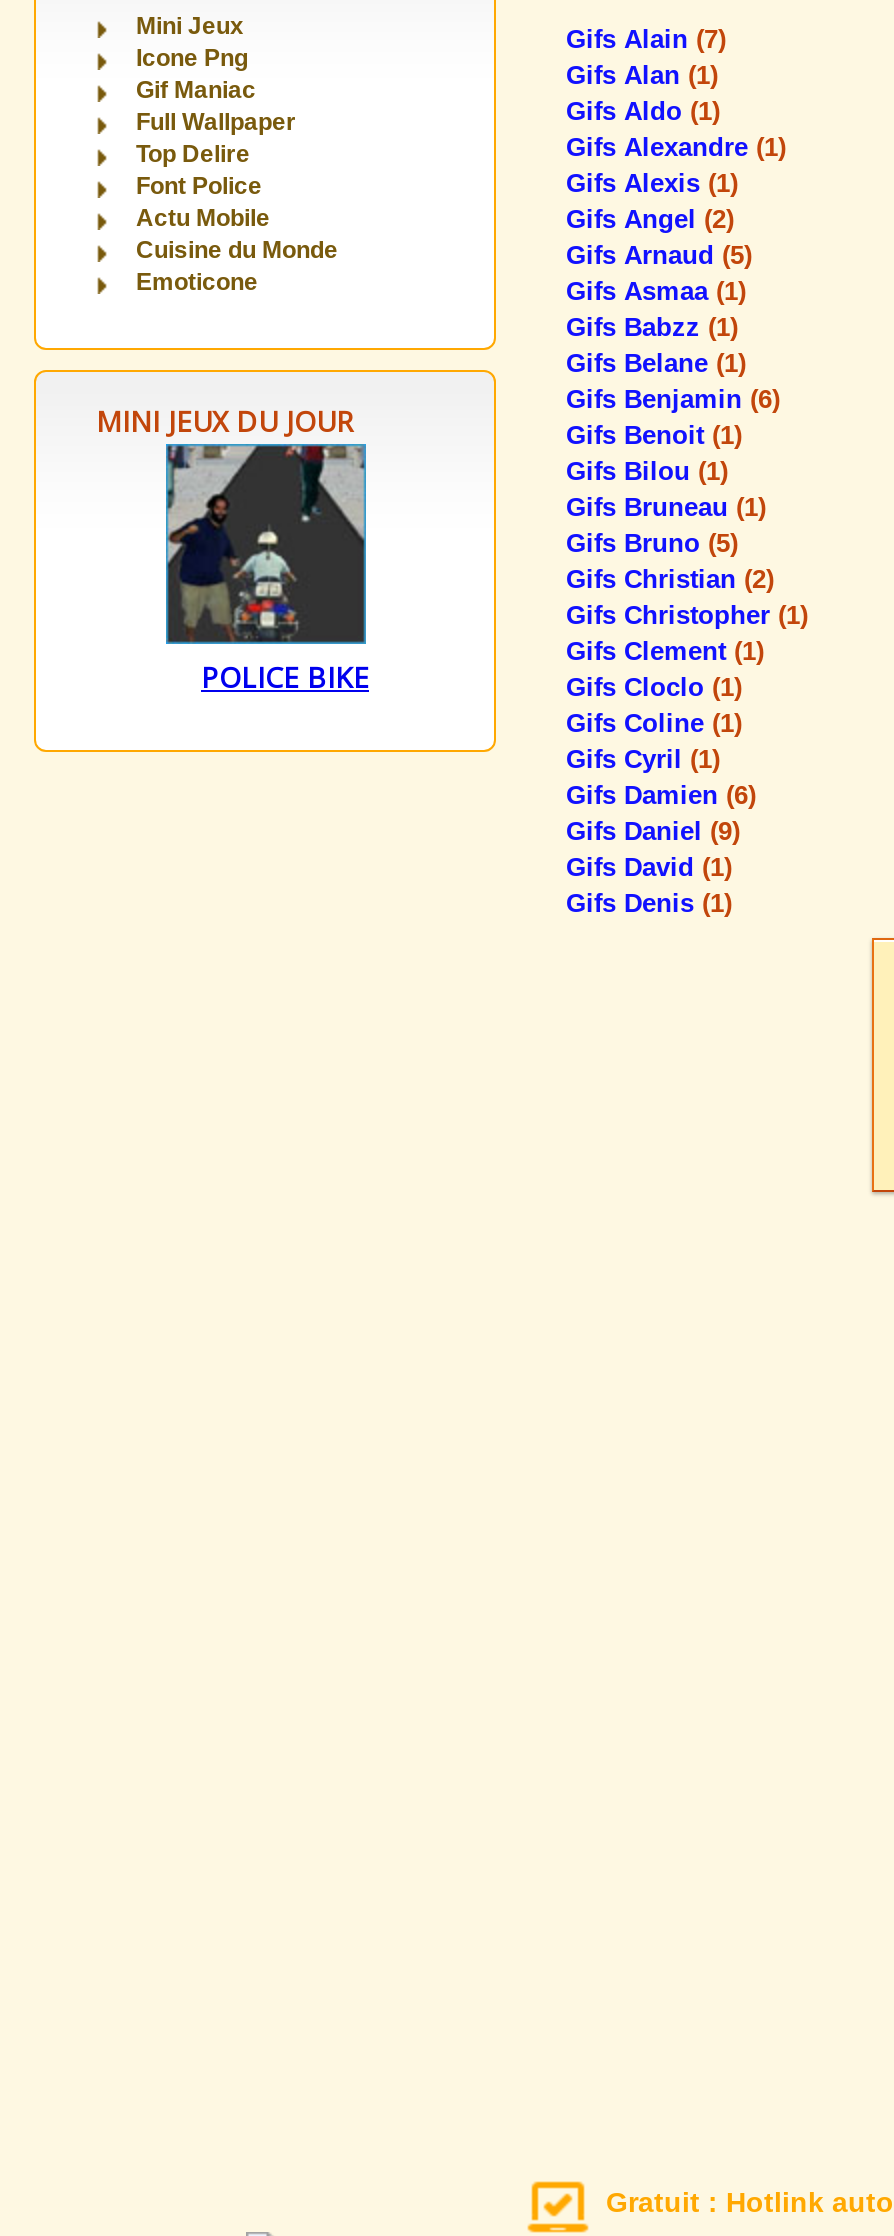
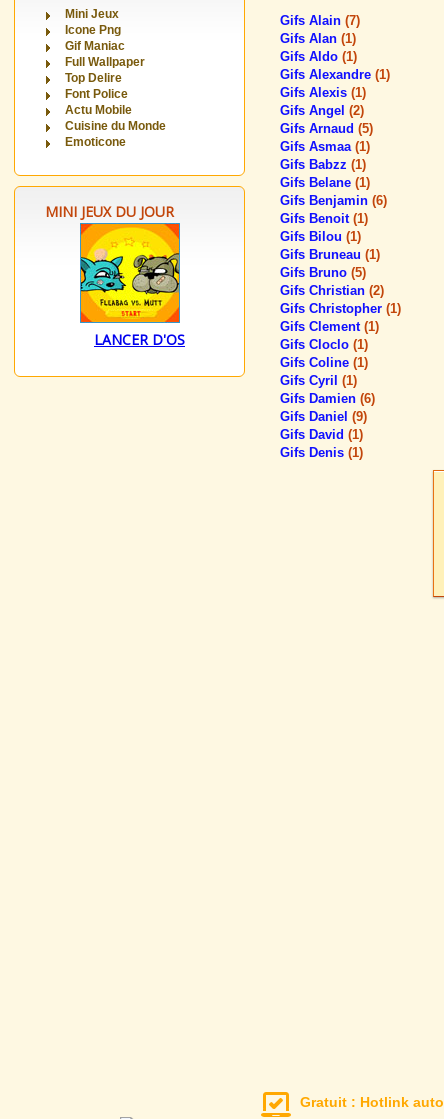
[166,444,369,696] [image] | POLICE BIKE -> [80,224,185,349] [image] | LANCER D'OS

